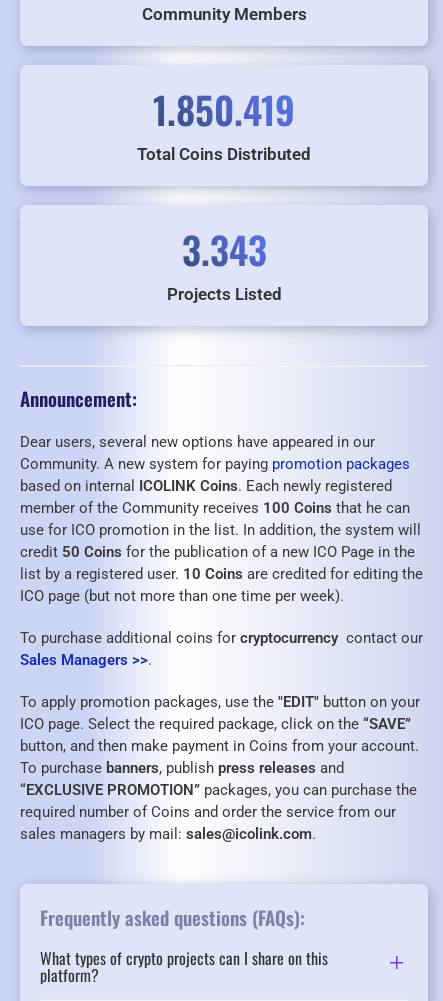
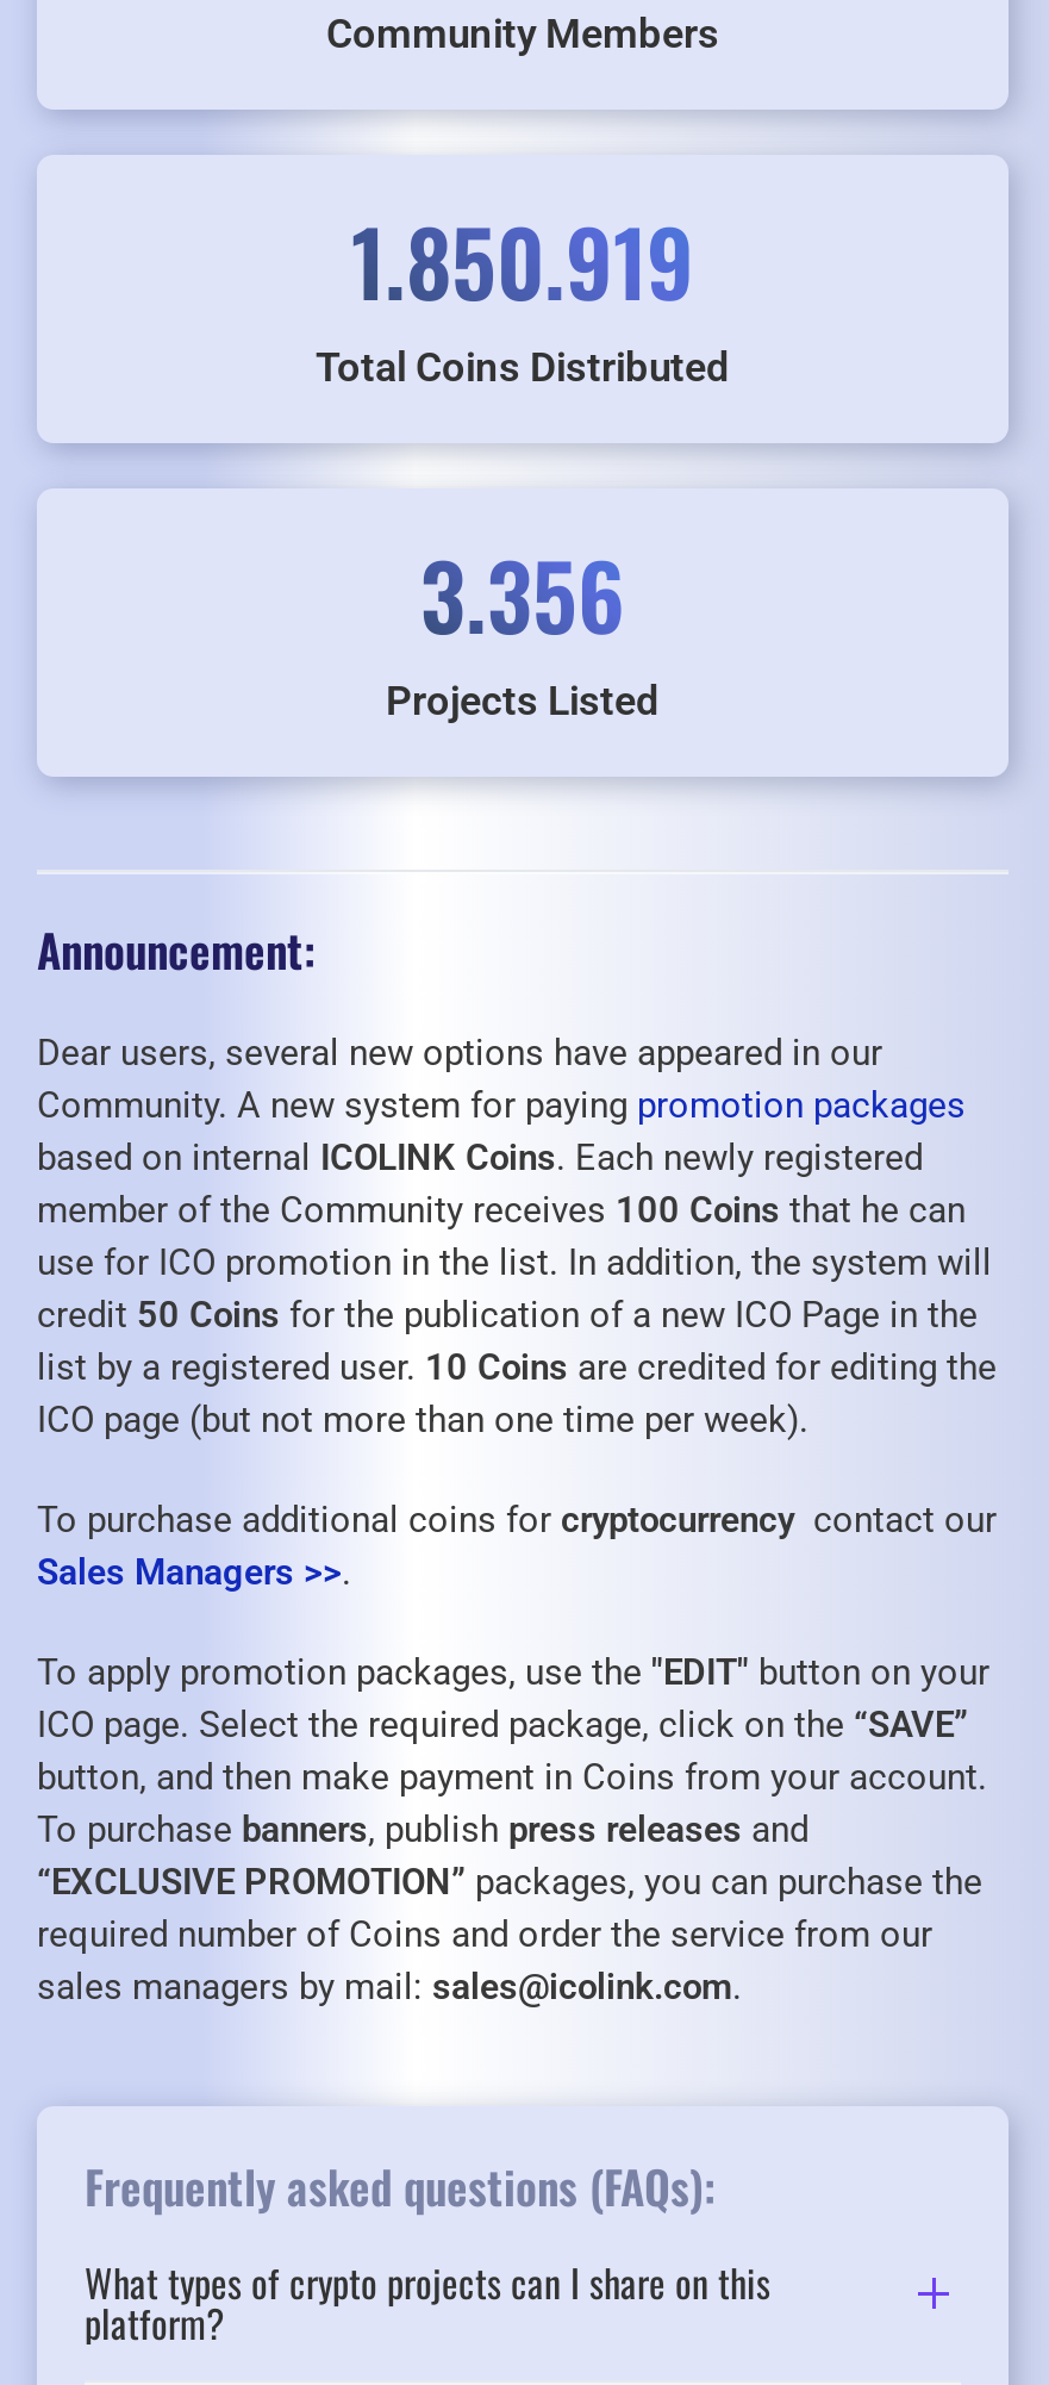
[153,81,295,137] 1.850.419 -> [351,193,694,327] 1.850.919
[181,221,266,277] 3.343 -> [420,527,625,660] 3.356

